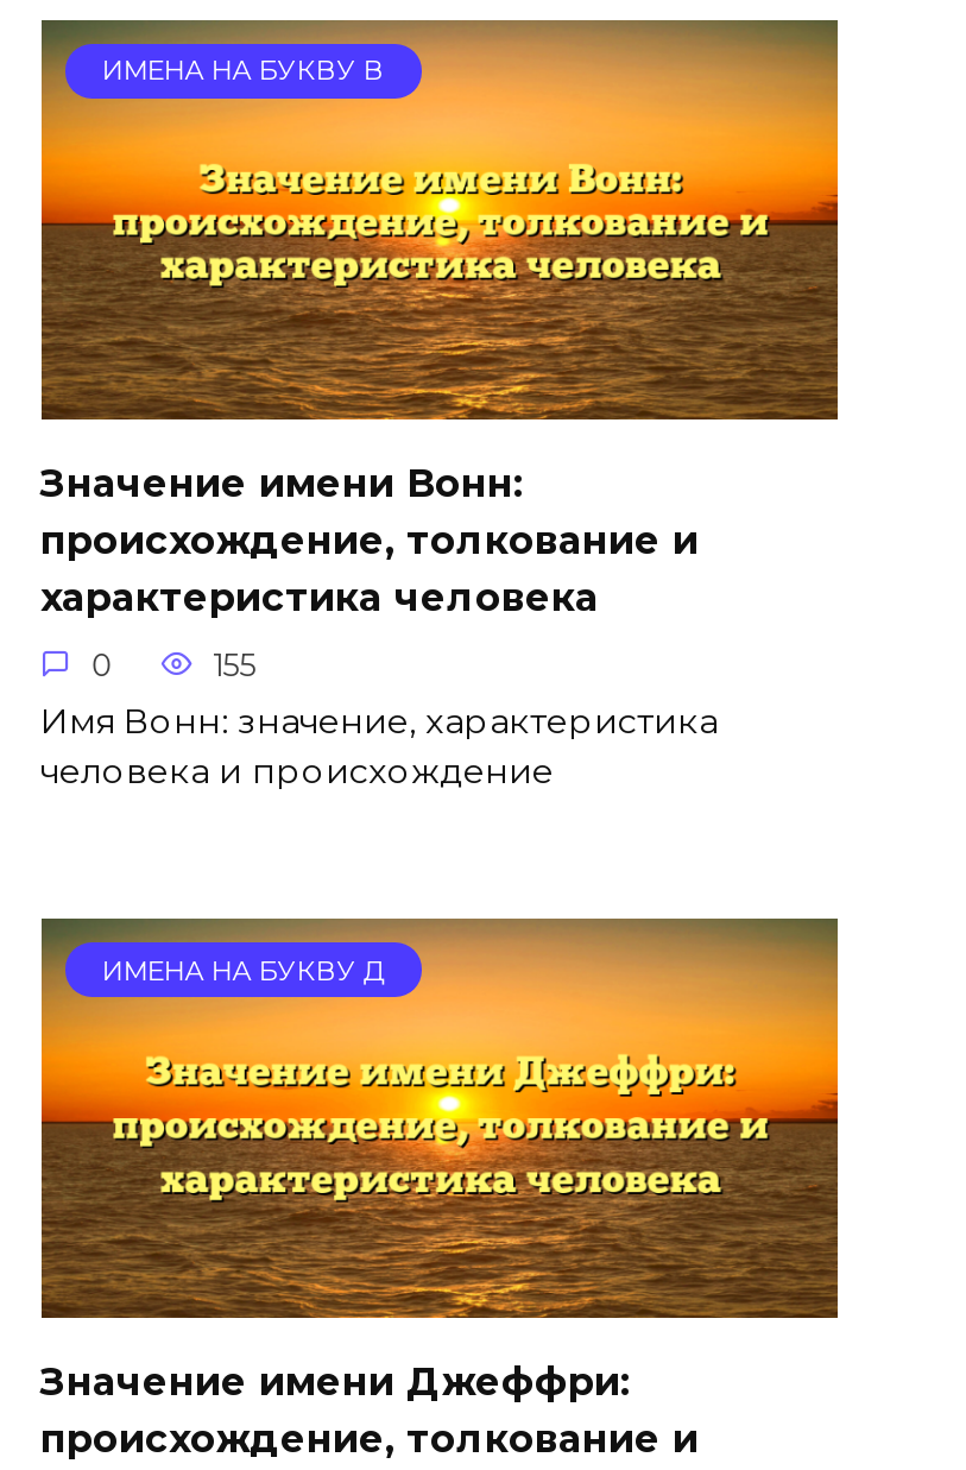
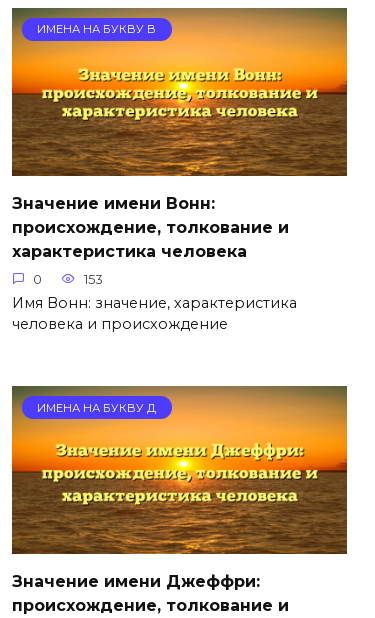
[213,647,255,683] 155 -> [84,272,103,287] 153

